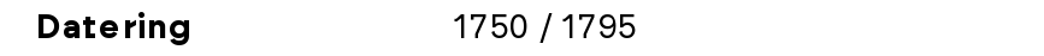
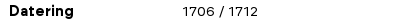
[453,12,636,45] 1750 / 1795 -> [182,5,258,19] 1706 / 1712

